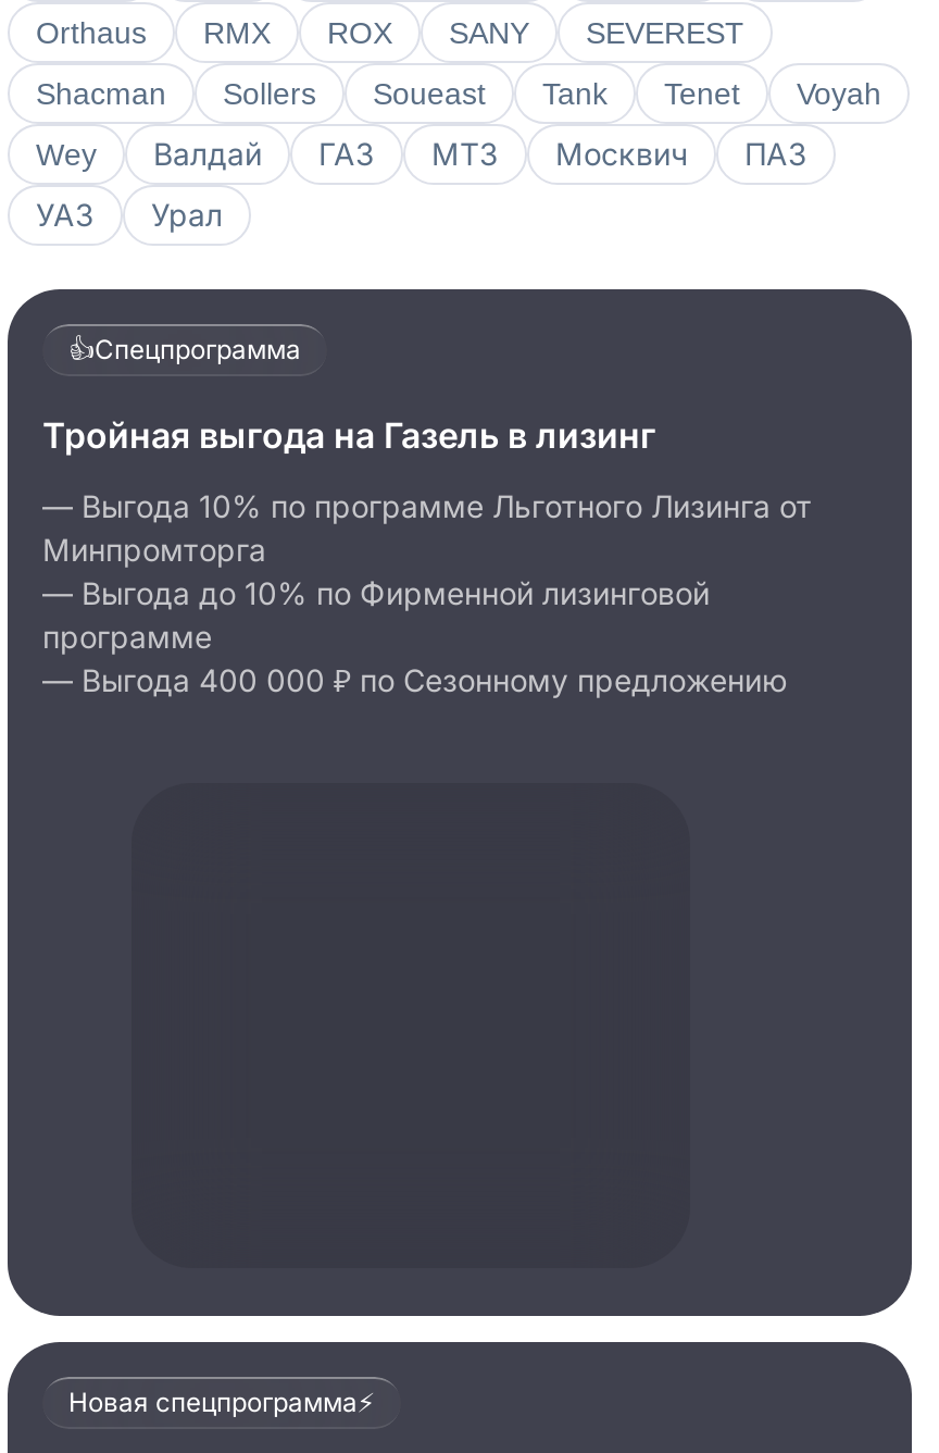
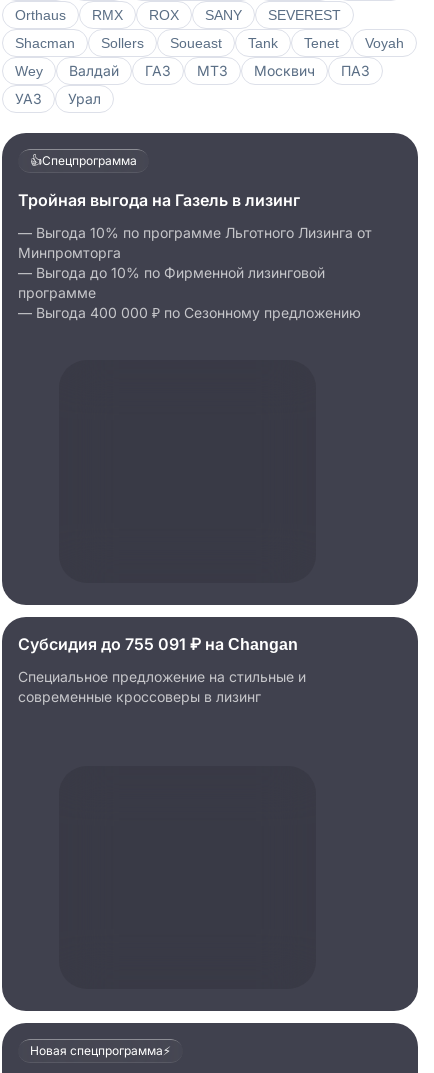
none -> [18,634,306,705] Субсидия до 755 091 ₽ на Changan | Специальное предложение на стильные и | современные кроссоверы в лизинг

